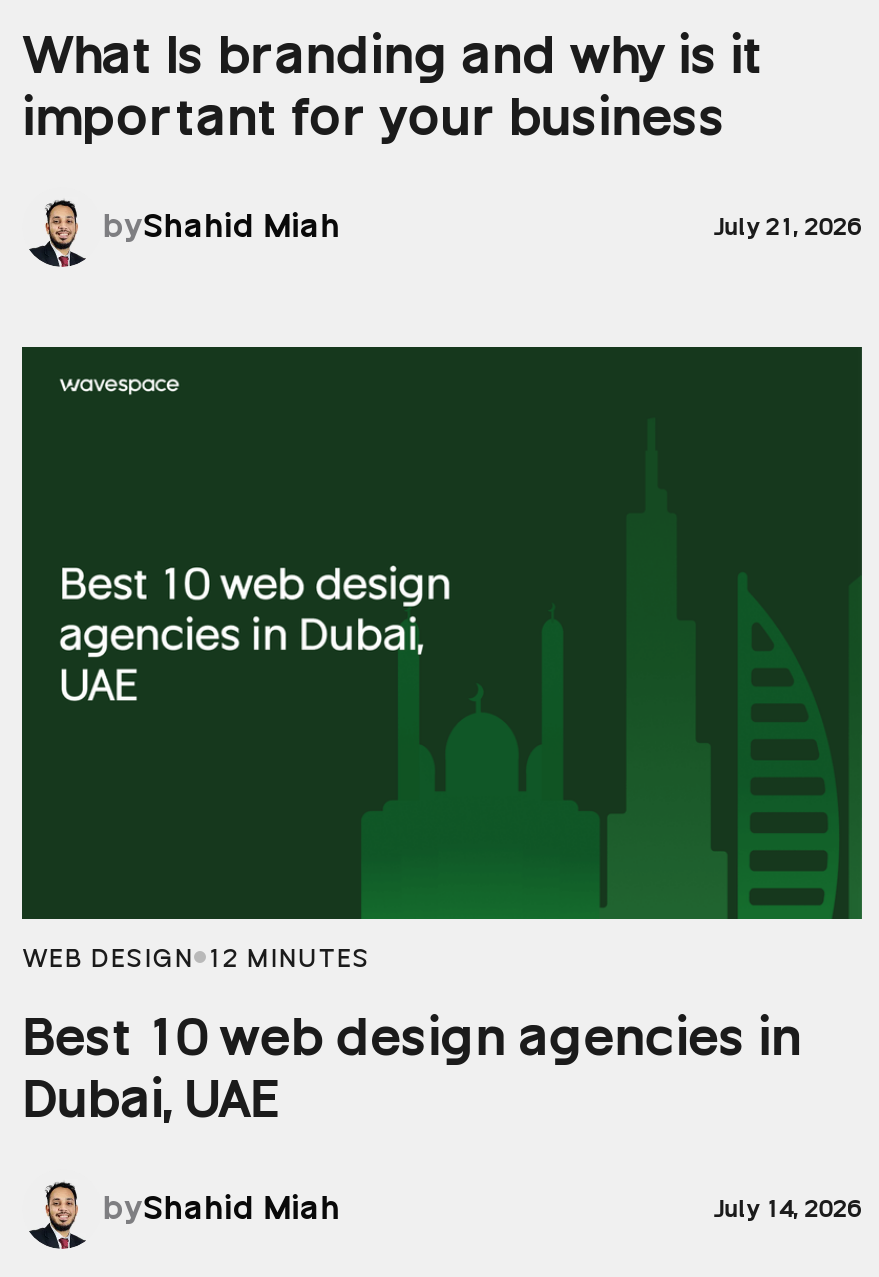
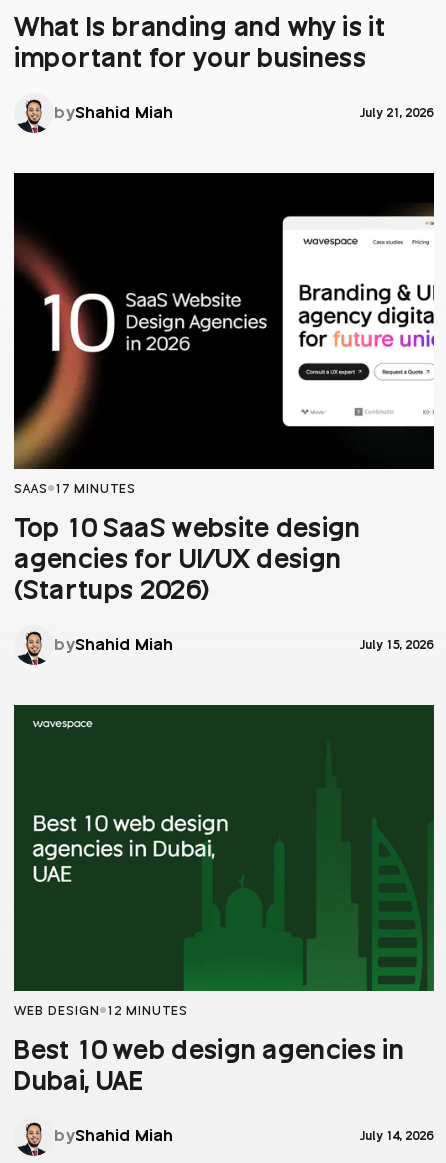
none -> [13,174,435,656] [image] | SAAS 17 MINUTES | Top 10 SaaS website design | agencies for UI/UX design | (Startups 2026) | byShahid Miah | July 15, 2026

